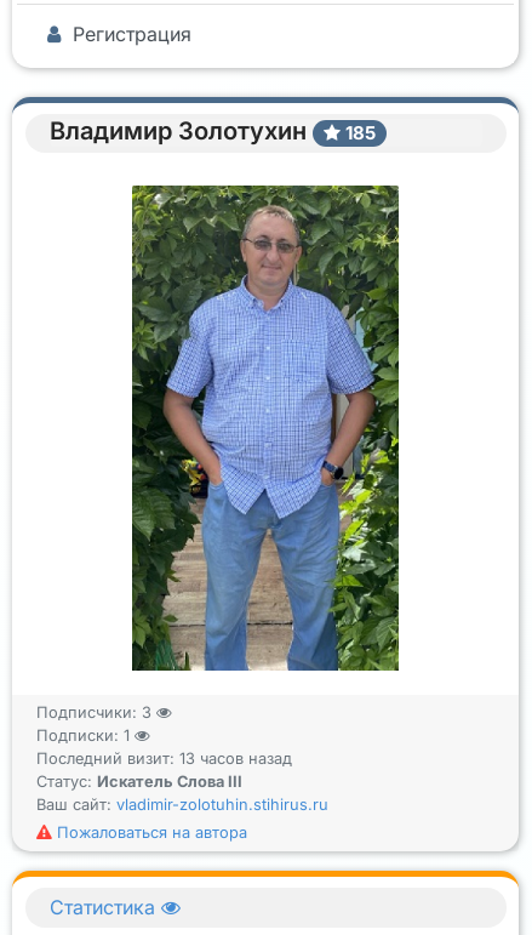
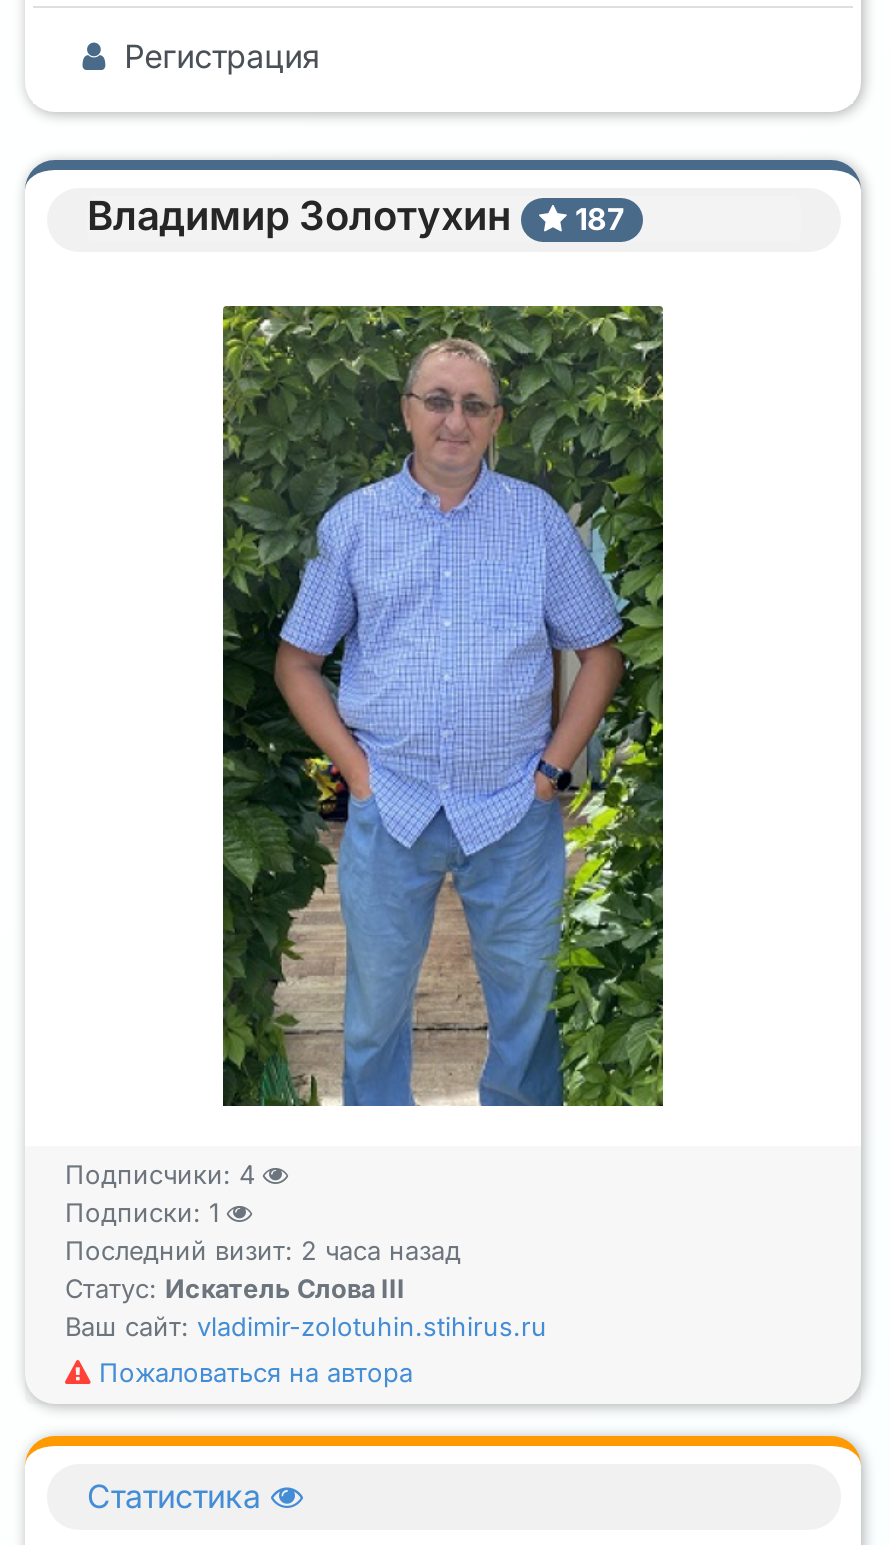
[50,117,376,146] Владимир Золотухин 185 -> [87,193,625,241] Владимир Золотухин 187
[36,703,156,721] Подписчики: 3 -> [65,1159,263,1189] Подписчики: 4
[36,749,292,767] Последний визит: 13 часов назад -> [65,1235,461,1265] Последний визит: 2 часа назад

